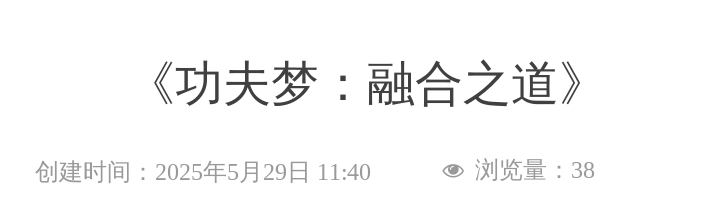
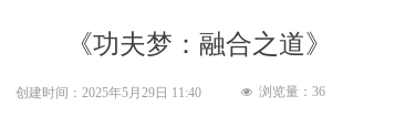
[441,156,595,184] 넶 浏览量：38 -> [240,84,325,100] 넶 浏览量：36

